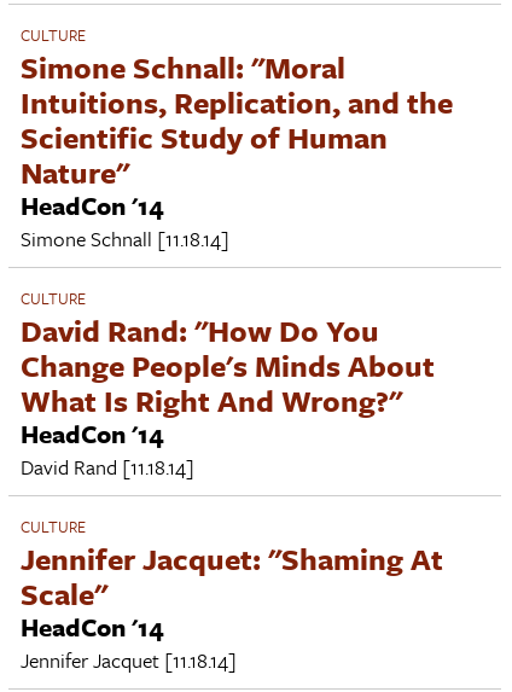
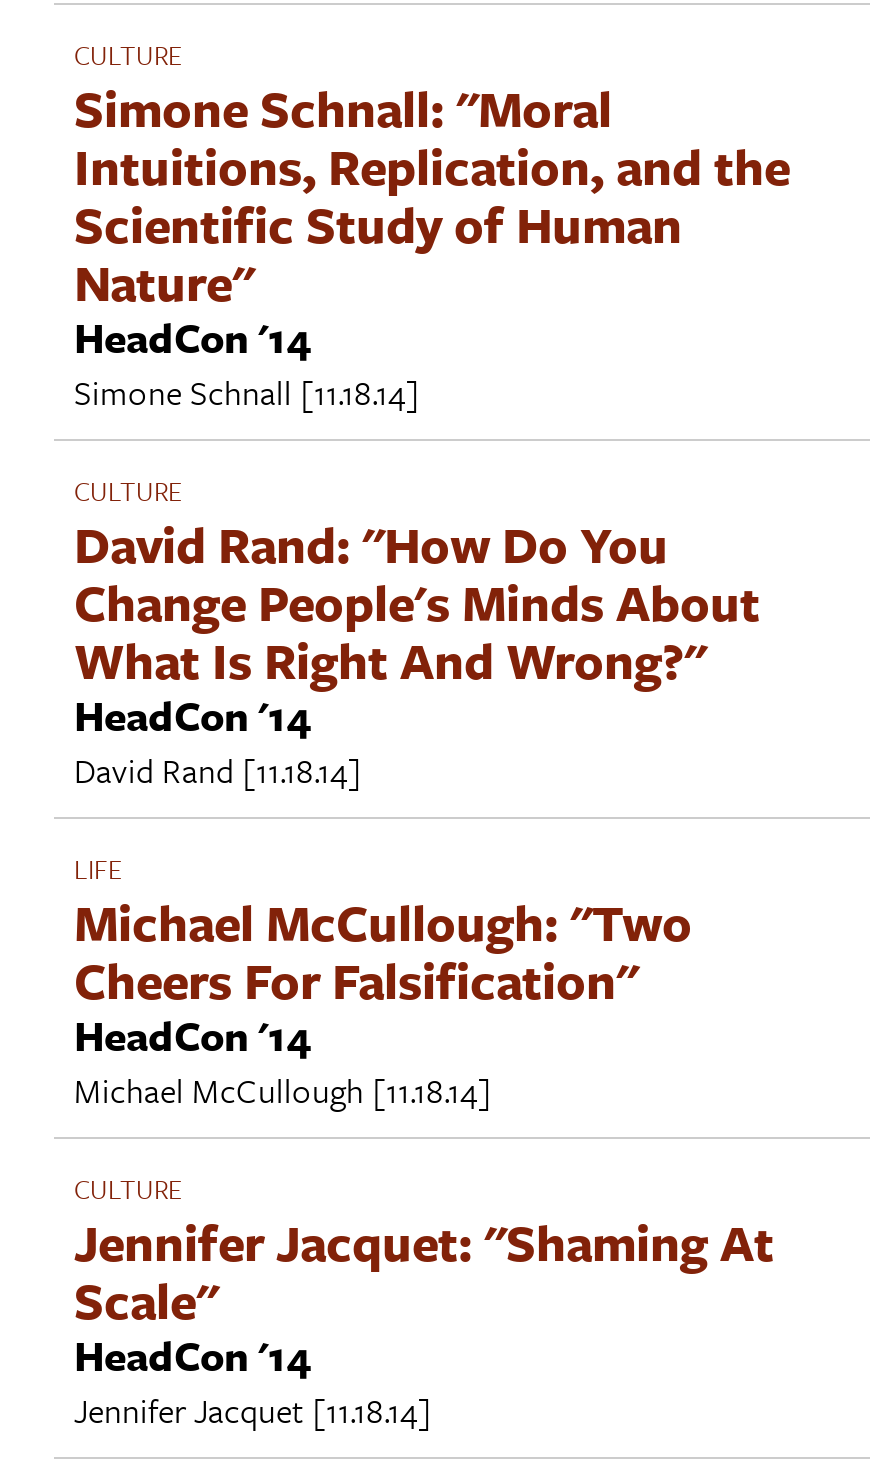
none -> [74,848,692,1114] LIFE | Michael McCullough: "Two | Cheers For Falsification" | HeadCon '14 | Michael McCullough [11.18.14]

